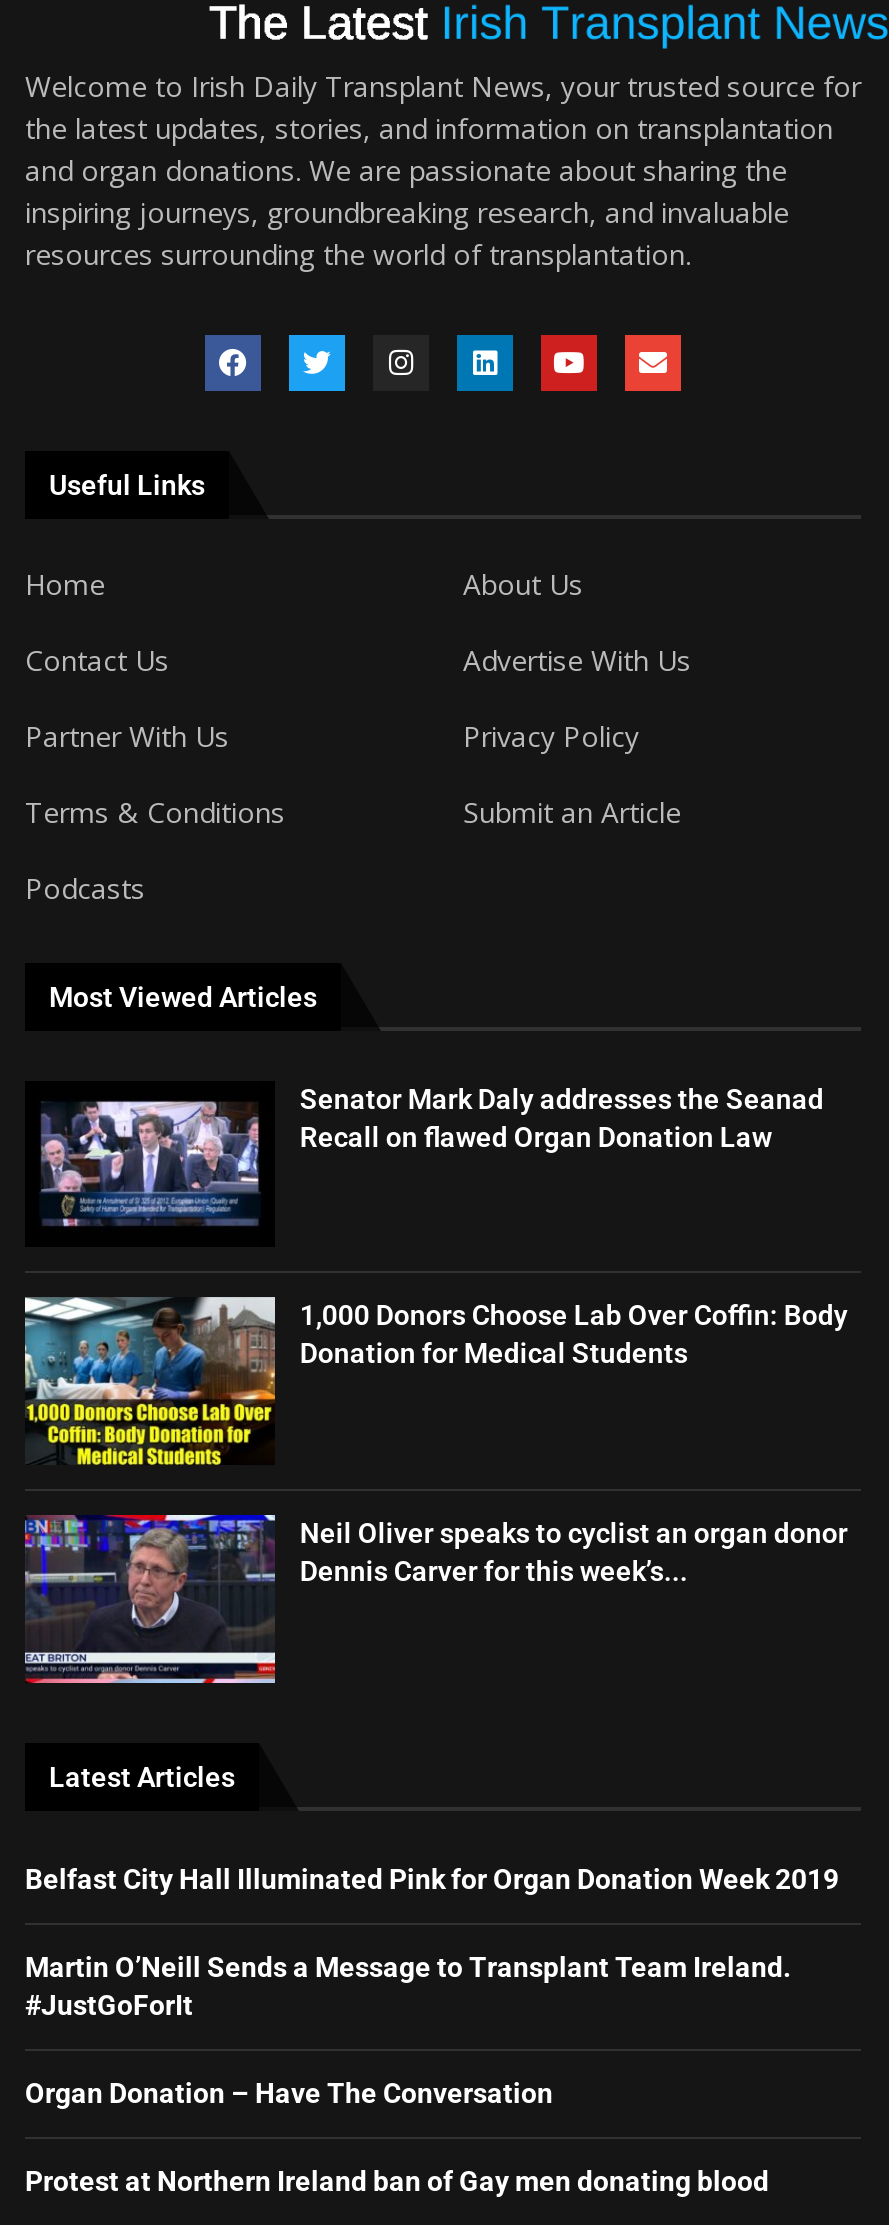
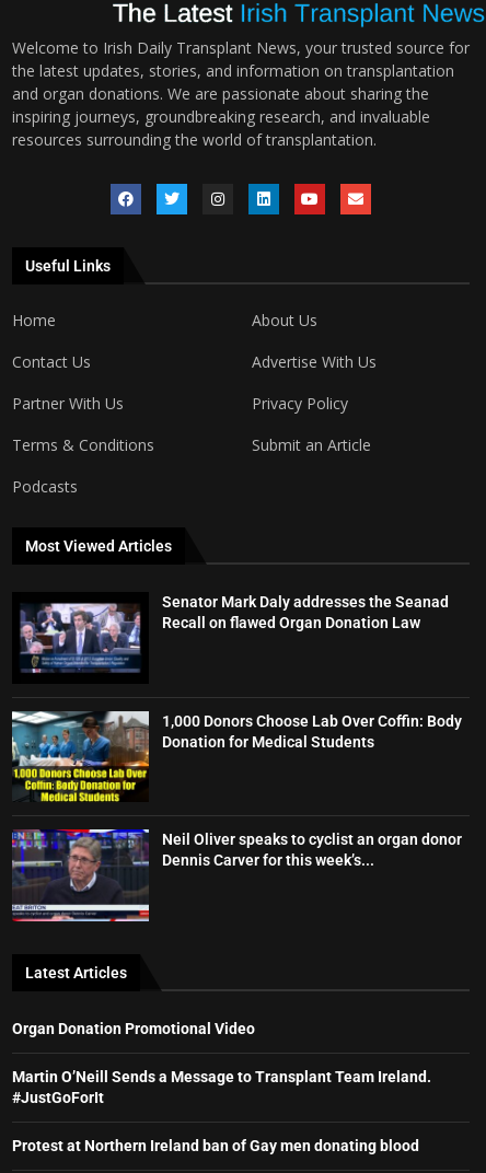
[25,1862,839,1894] Belfast City Hall Illuminated Pink for Organ Donation Week 2019 -> [12,1019,255,1037] Organ Donation Promotional Video
[25,2076,553,2108] Organ Donation – Have The Conversation -> none

